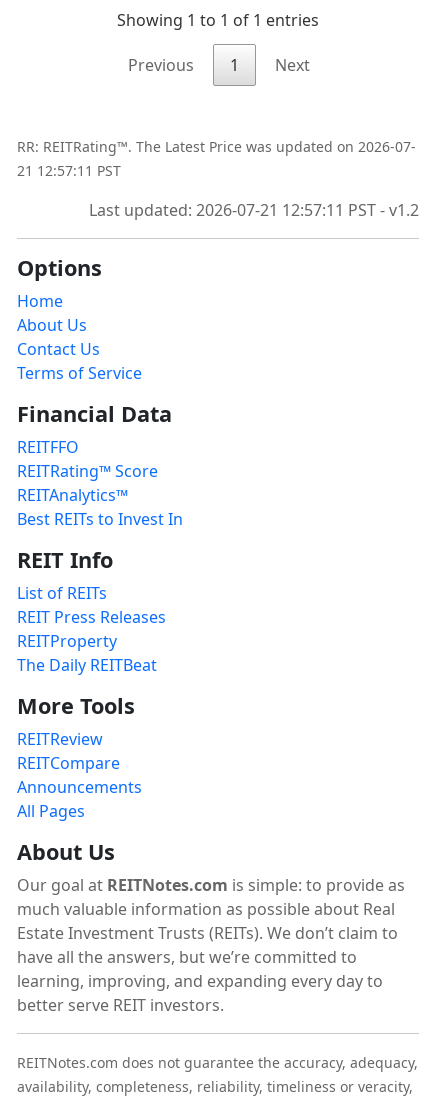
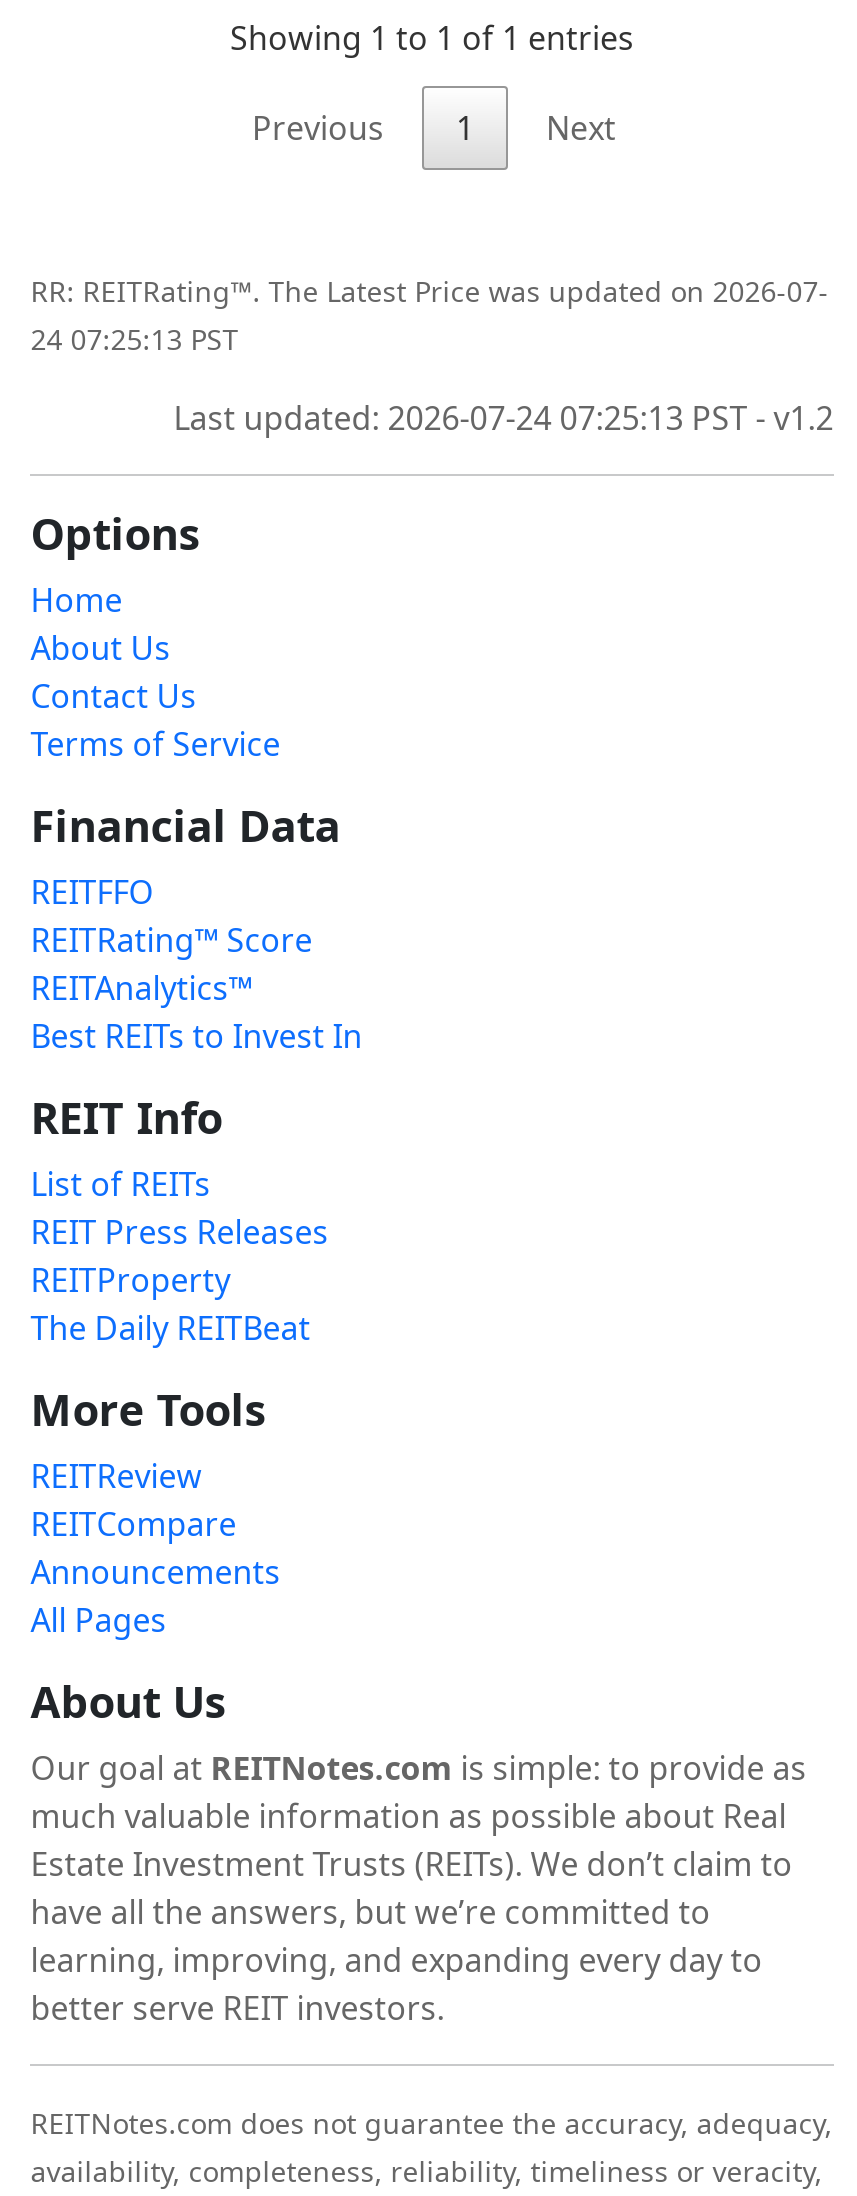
[17,161,121,180] 21 12:57:11 PST -> [30,321,238,359] 24 07:25:13 PST
[89,199,419,221] Last updated: 2026-07-21 12:57:11 PST - v1.2 -> [174,397,834,441] Last updated: 2026-07-24 07:25:13 PST - v1.2

